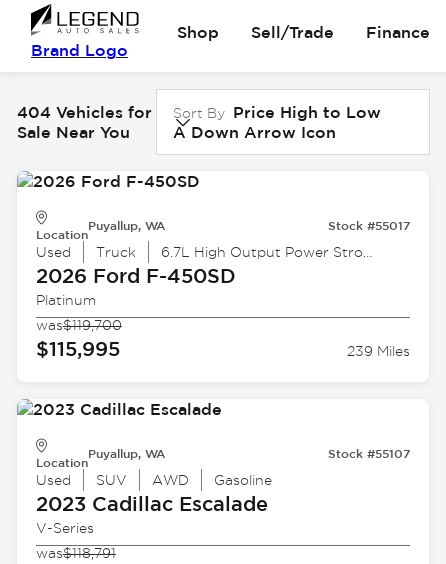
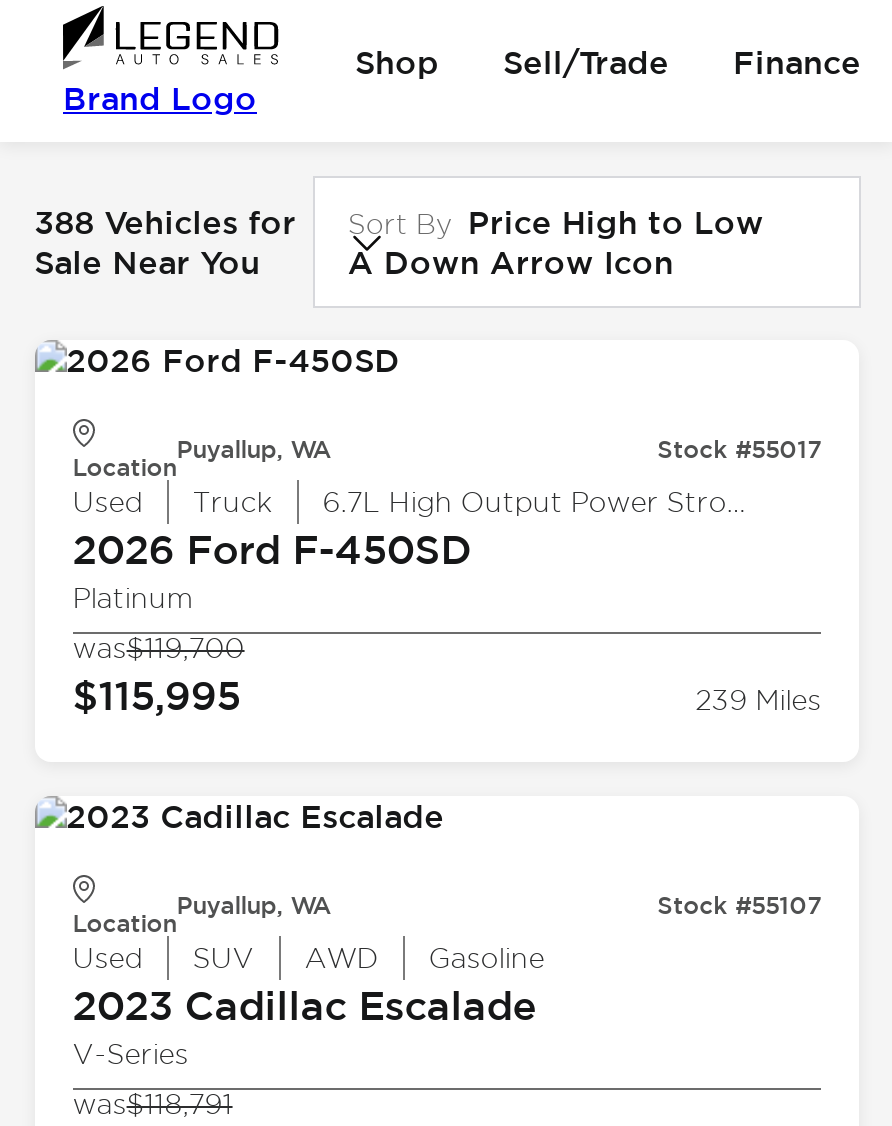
[17,103,381,121] 404 Vehicles for Sort By Price High to Low -> [34,203,764,239] 388 Vehicles for Sort By Price High to Low

